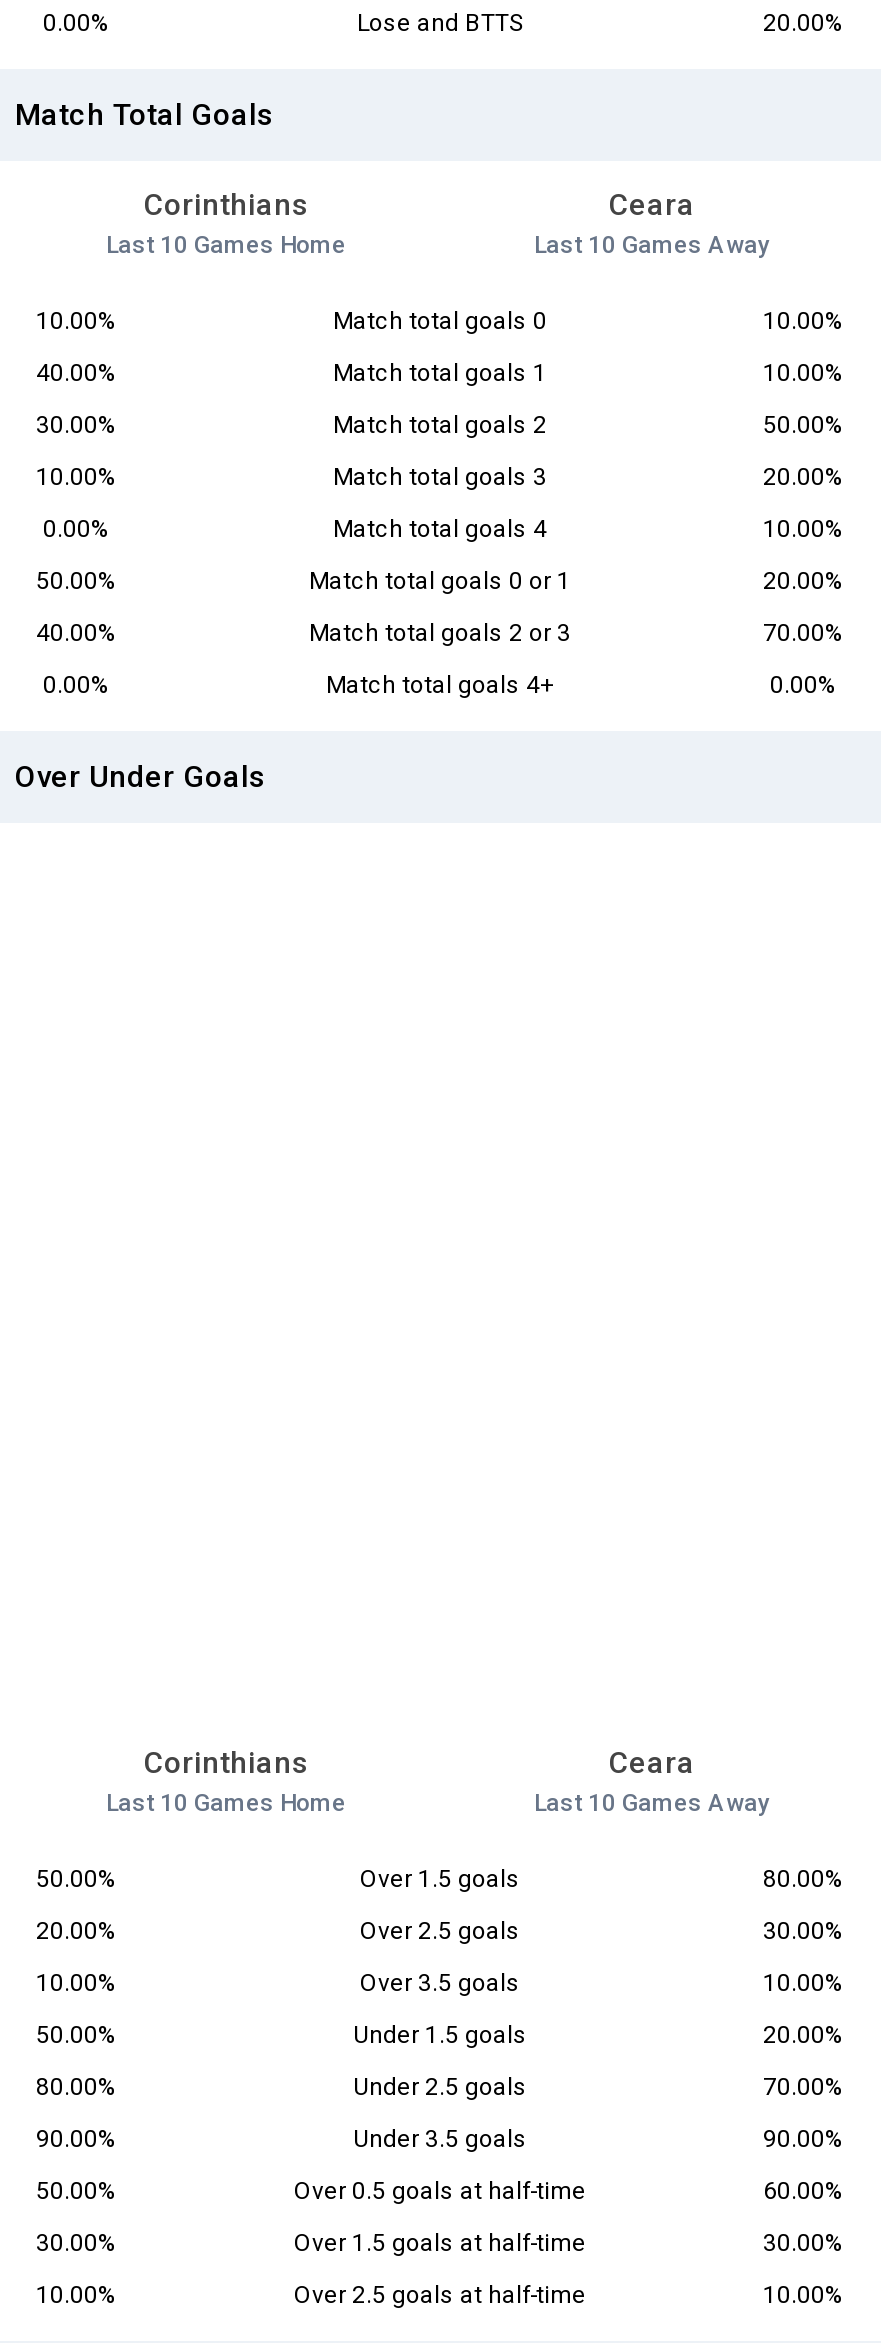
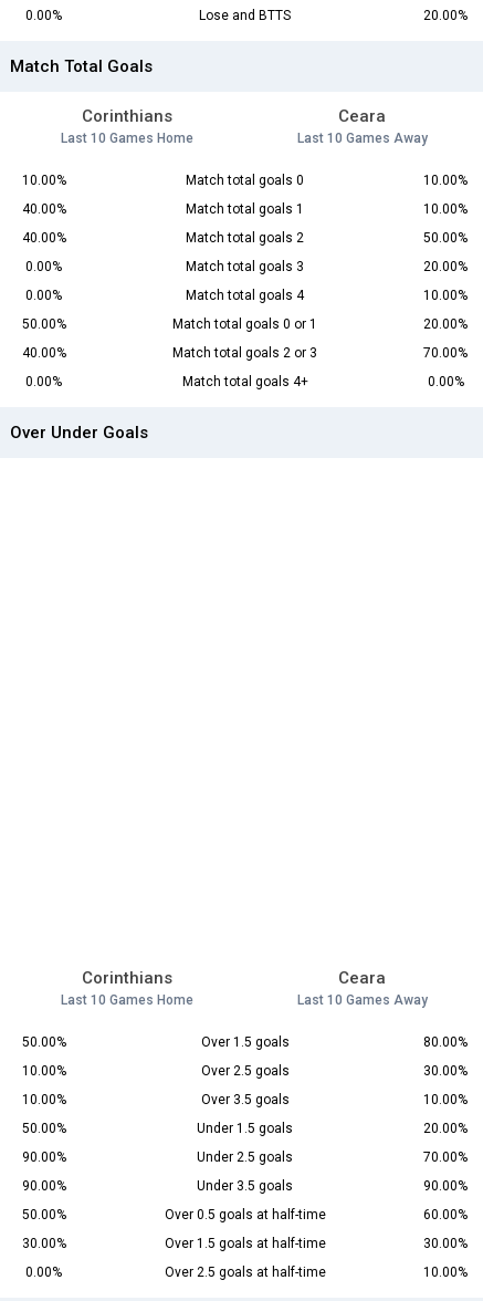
[36,411,116,439] 30.00% -> [22,230,66,246] 40.00%
[36,463,116,491] 10.00% -> [25,259,62,275] 0.00%
[36,1917,116,1945] 20.00% -> [22,1063,66,1079] 10.00%
[36,2073,116,2101] 80.00% -> [22,1150,66,1165] 90.00%
[36,2281,116,2309] 10.00% -> [25,1265,62,1280] 0.00%

